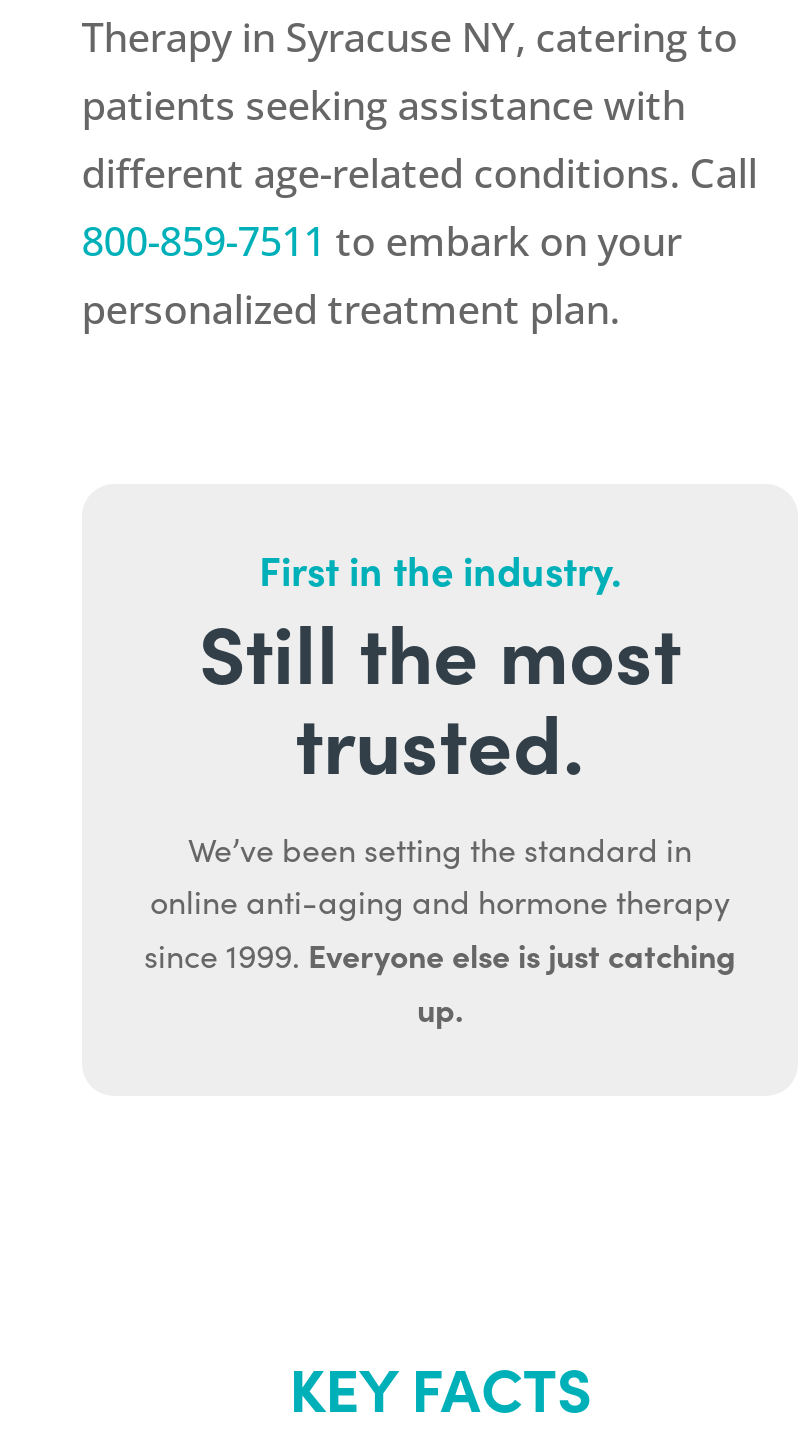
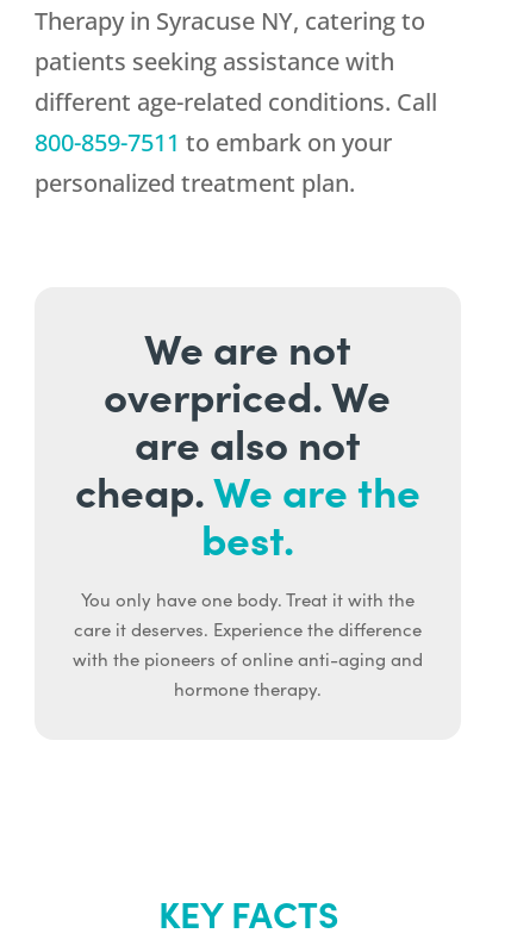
[144,541,736,1029] First in the industry. | Still the most | trusted. | We’ve been setting the standard in | online anti-aging and hormone therapy | since 1999. Everyone else is just catching | up. -> [73,318,423,701] We are not | overpriced. We | are also not | cheap. We are the | best. | You only have one body. Treat it with the | care it deserves. Experience the difference | with the pioneers of online anti-aging and | hormone therapy.

